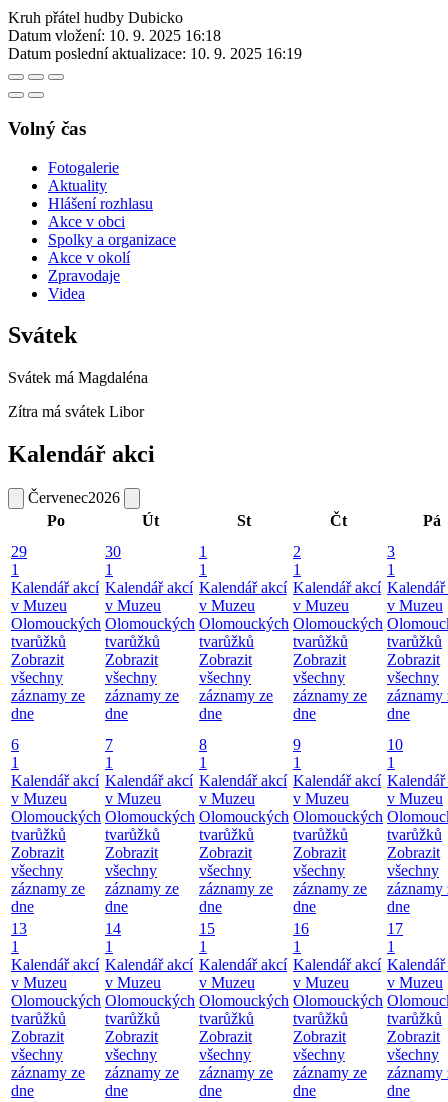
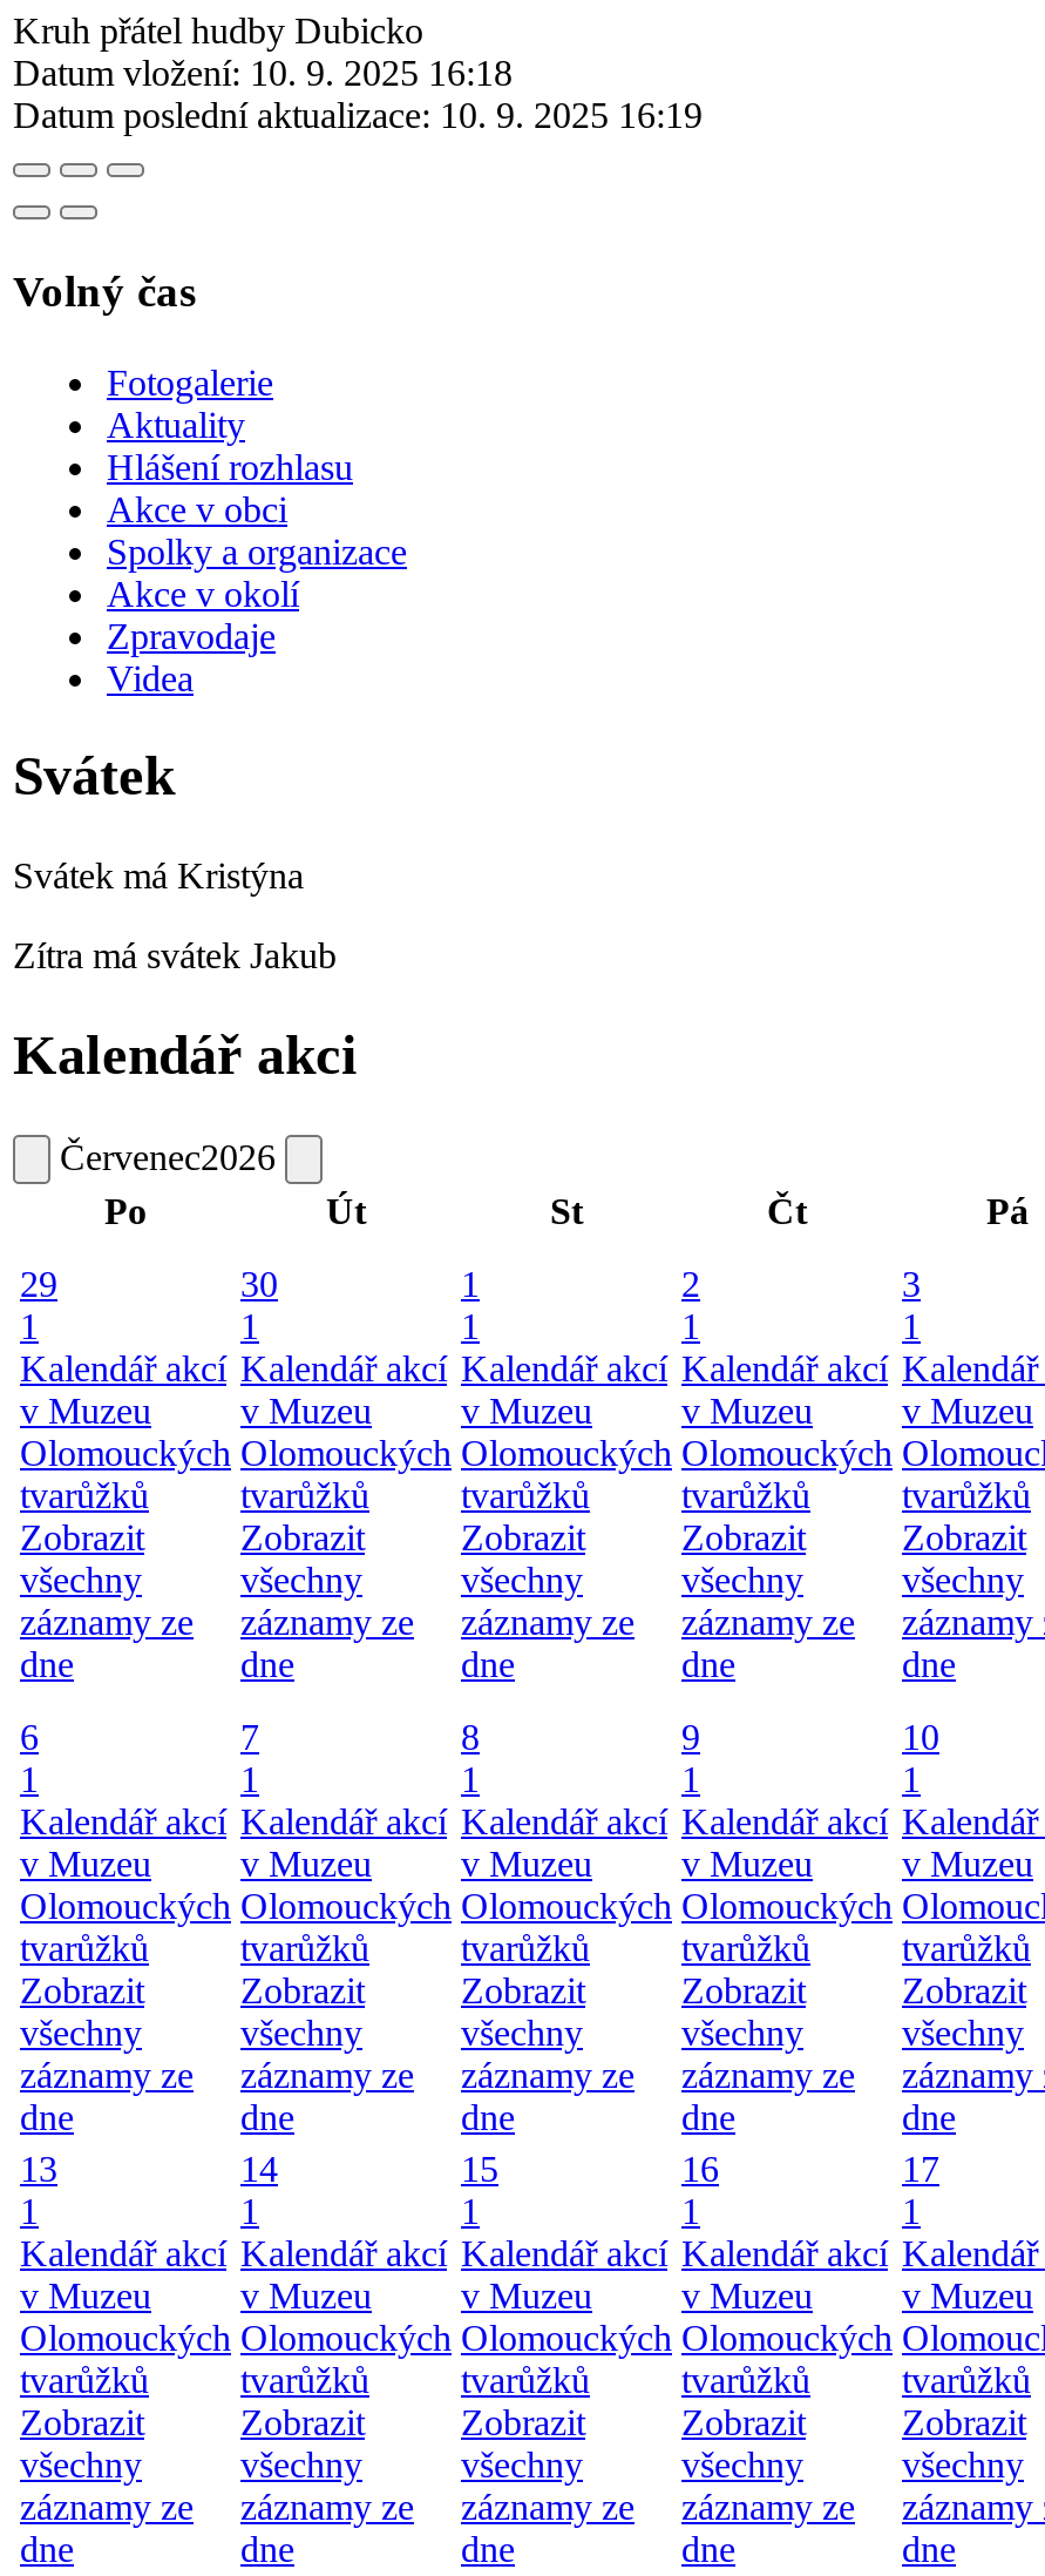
[8,369,148,386] Svátek má Magdaléna -> [13,856,304,896] Svátek má Kristýna
[8,403,144,420] Zítra má svátek Libor -> [13,936,337,976] Zítra má svátek Jakub

